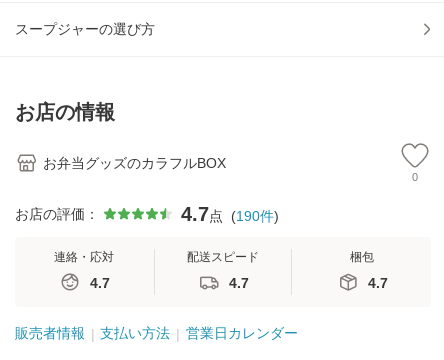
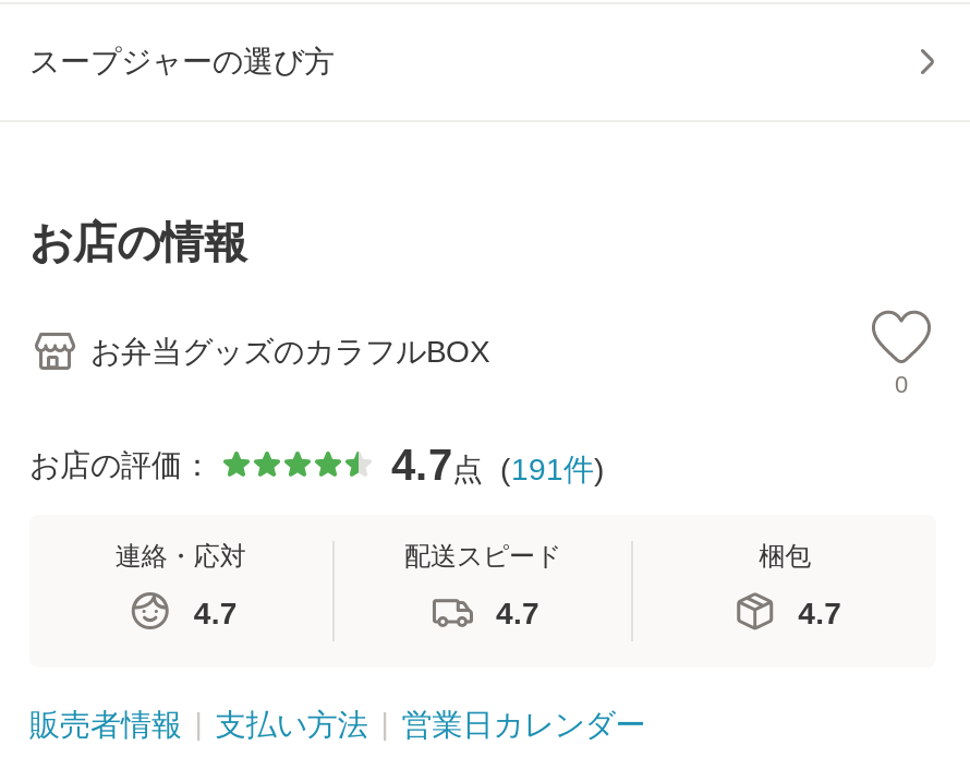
[181,203,279,225] 4.7点 (190件) -> [391,440,605,488] 4.7点 (191件)

